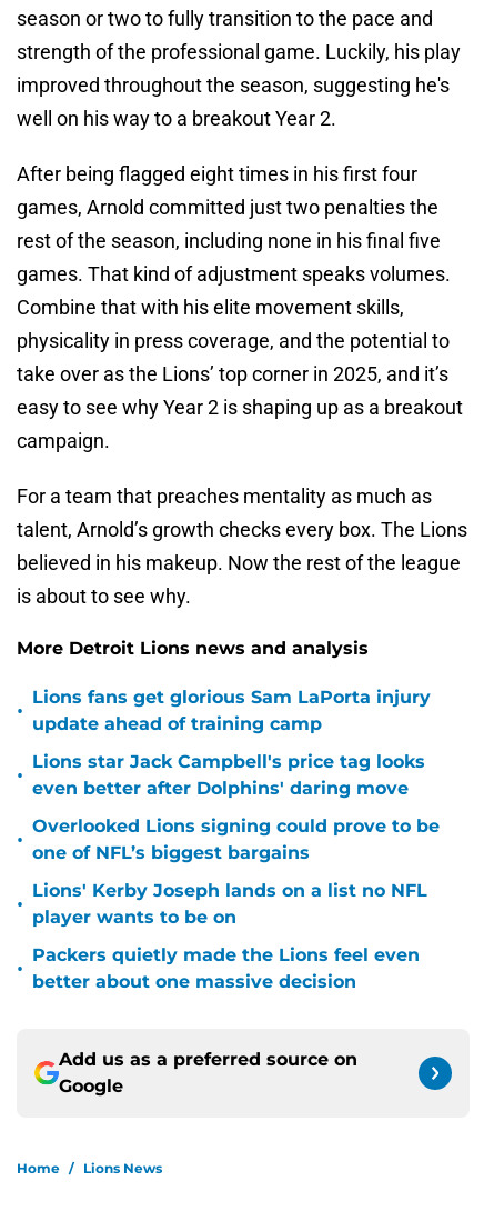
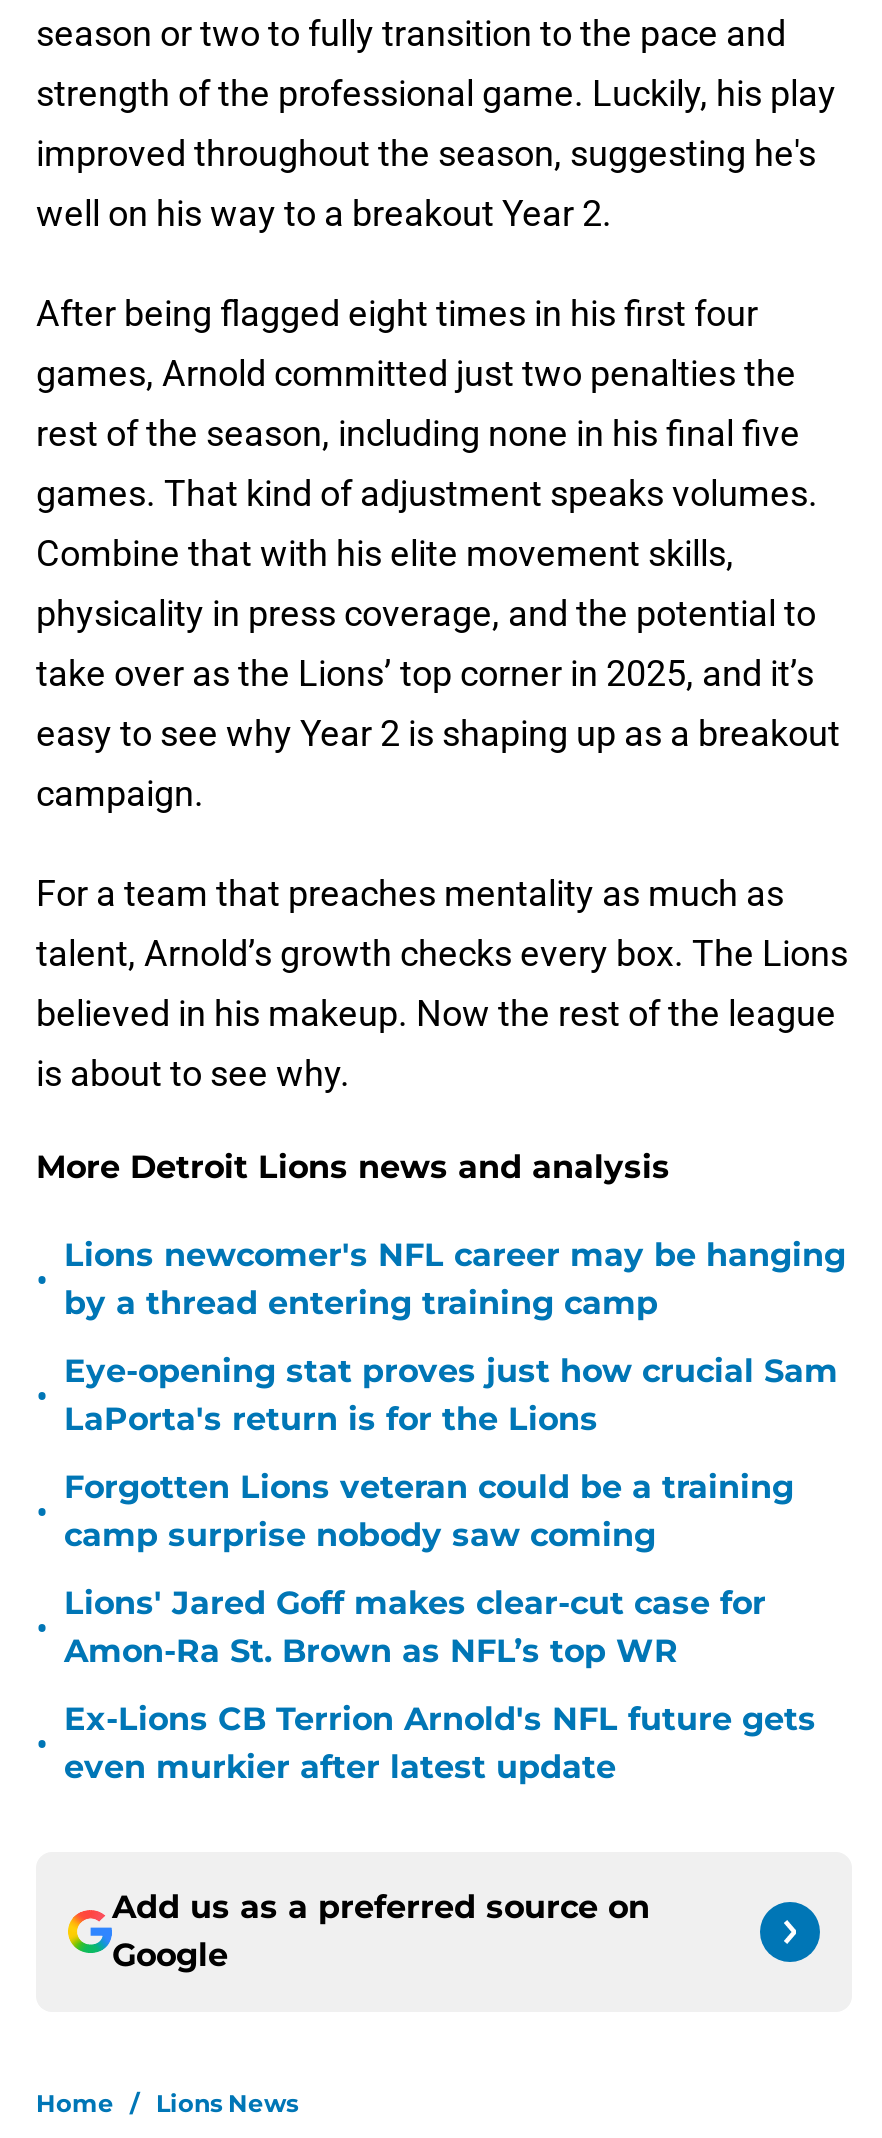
[32,687,431,734] Lions fans get glorious Sam LaPorta injury | update ahead of training camp -> [64,1236,846,1322] Lions newcomer's NFL career may be hanging | by a thread entering training camp
[32,751,425,799] Lions star Jack Campbell's price tag looks | even better after Dolphins' daring move -> [64,1352,838,1438] Eye-opening stat proves just how crucial Sam | LaPorta's return is for the Lions
[32,815,440,863] Overlooked Lions signing could prove to be | one of NFL’s biggest bargains -> [64,1468,794,1554] Forgotten Lions veteran could be a training | camp surprise nobody saw coming
[32,880,427,928] Lions' Kerby Joseph lands on a list no NFL | player wants to be on -> [64,1584,766,1670] Lions' Jared Goff makes clear-cut case for | Amon-Ra St. Brown as NFL’s top WR
[32,944,420,992] Packers quietly made the Lions feel even | better about one massive decision -> [64,1700,816,1786] Ex-Lions CB Terrion Arnold's NFL future gets | even murkier after latest update

